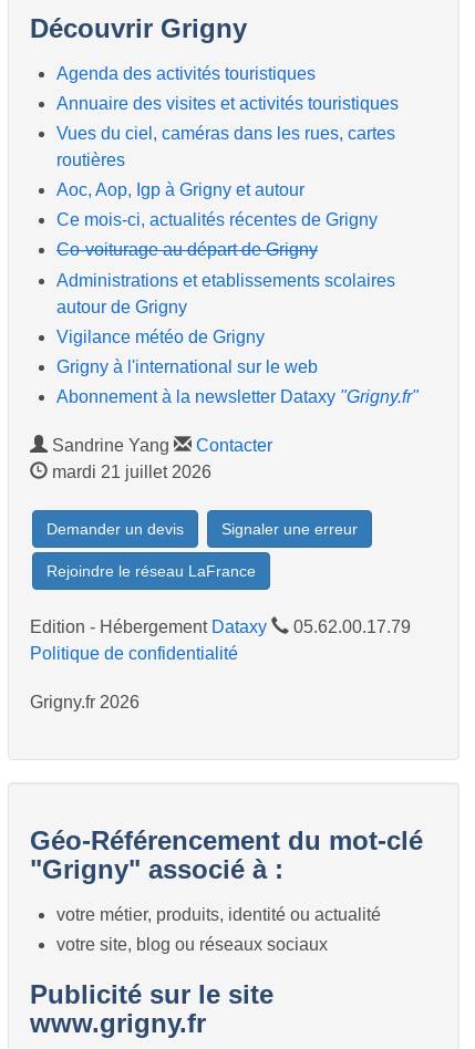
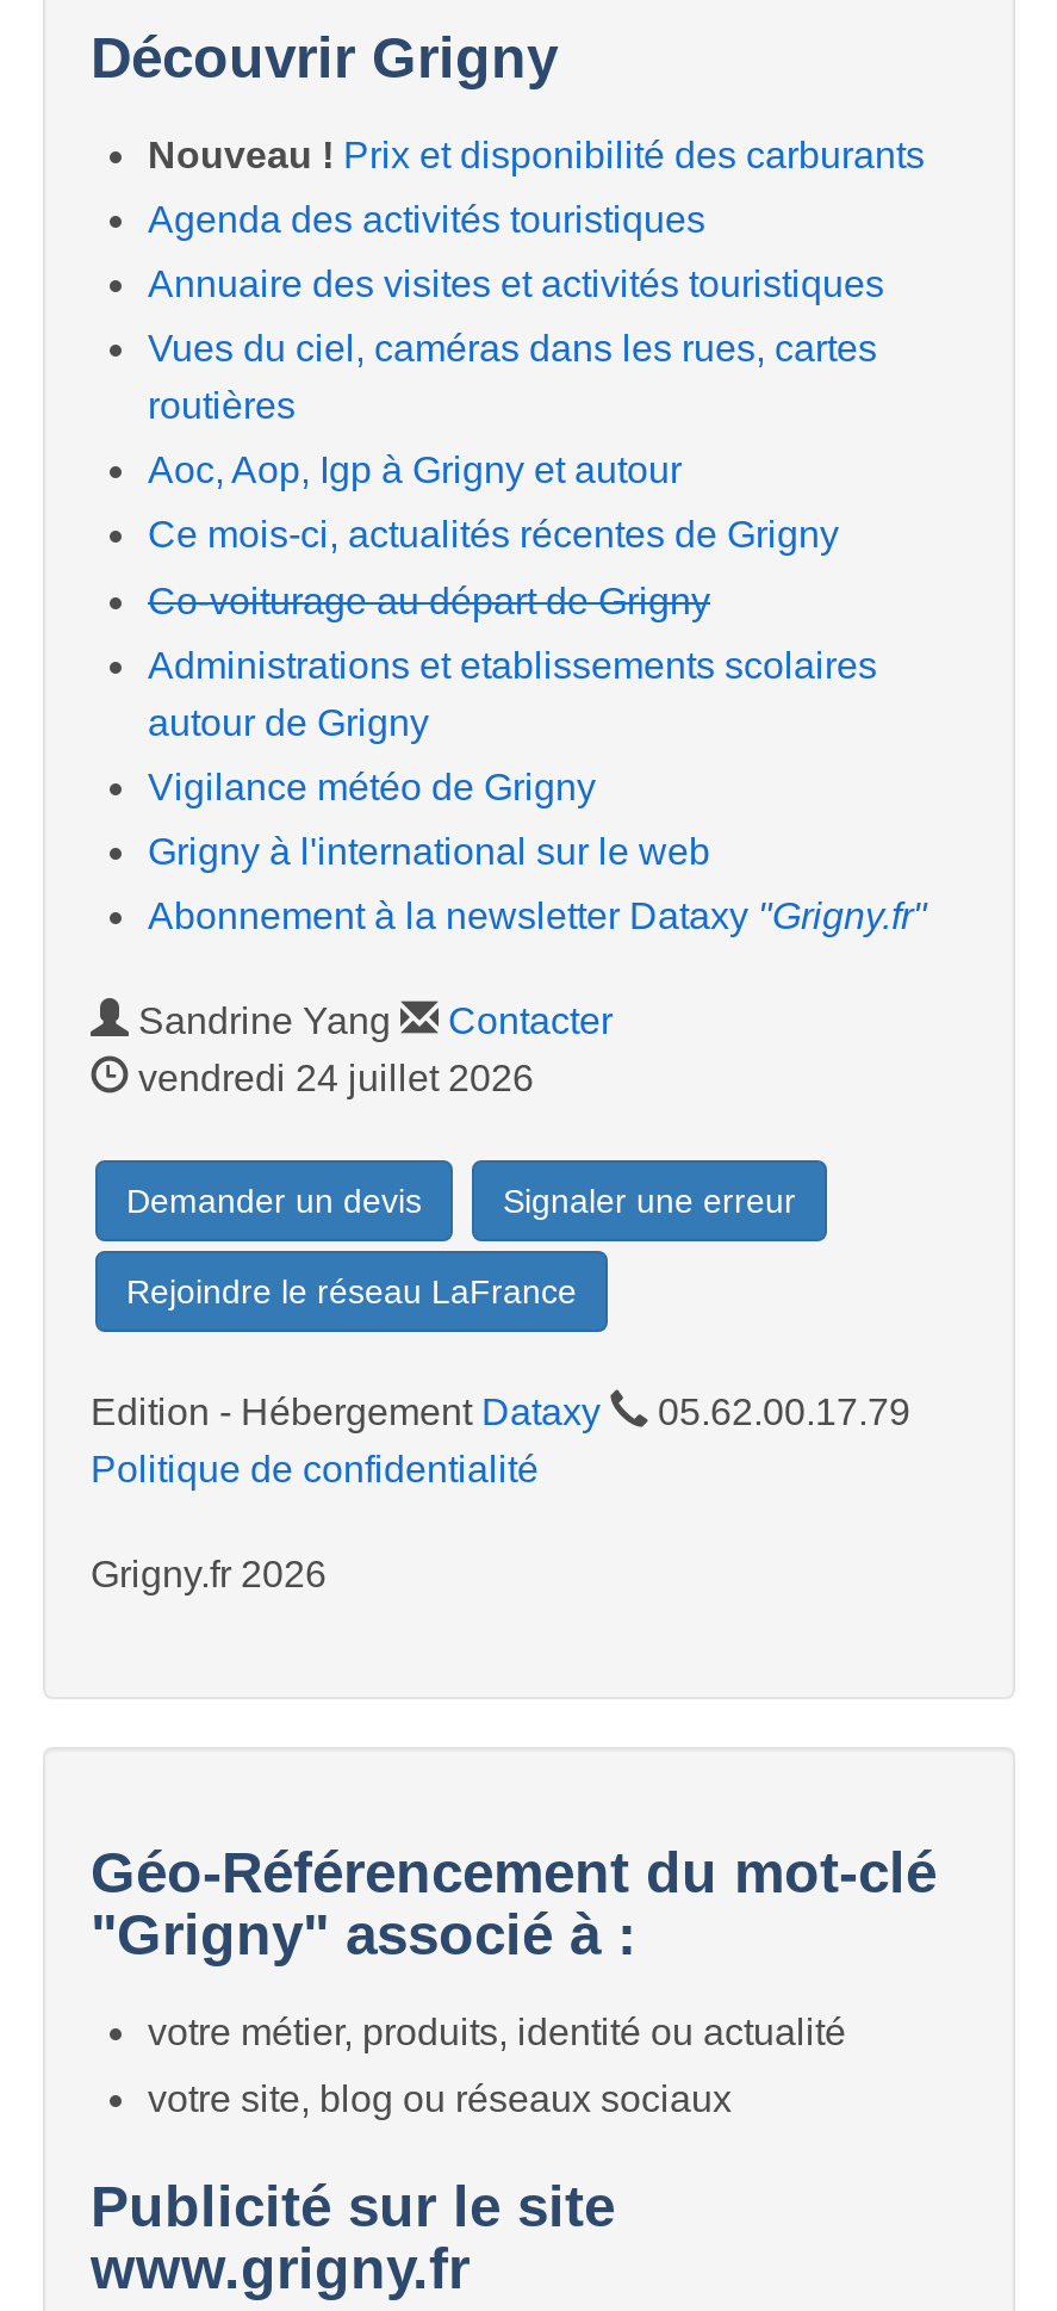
none -> [148,134,925,174] Nouveau ! Prix et disponibilité des carburants
[48,463,211,482] mardi 21 juillet 2026 -> [129,1059,534,1099] vendredi 24 juillet 2026

